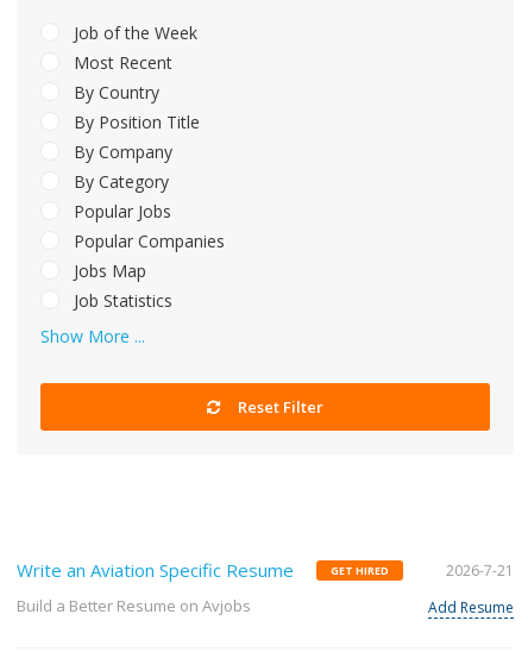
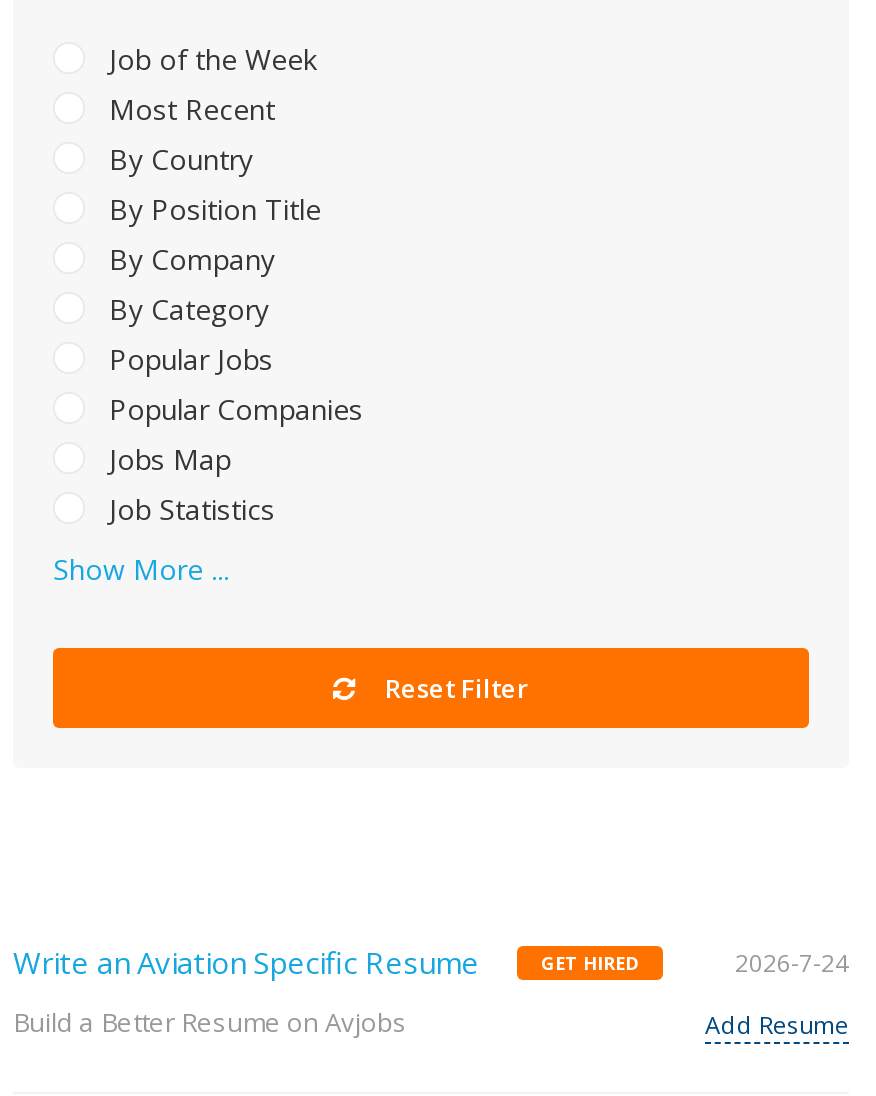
[446,561,514,581] 2026-7-21 -> [735,946,849,980] 2026-7-24

